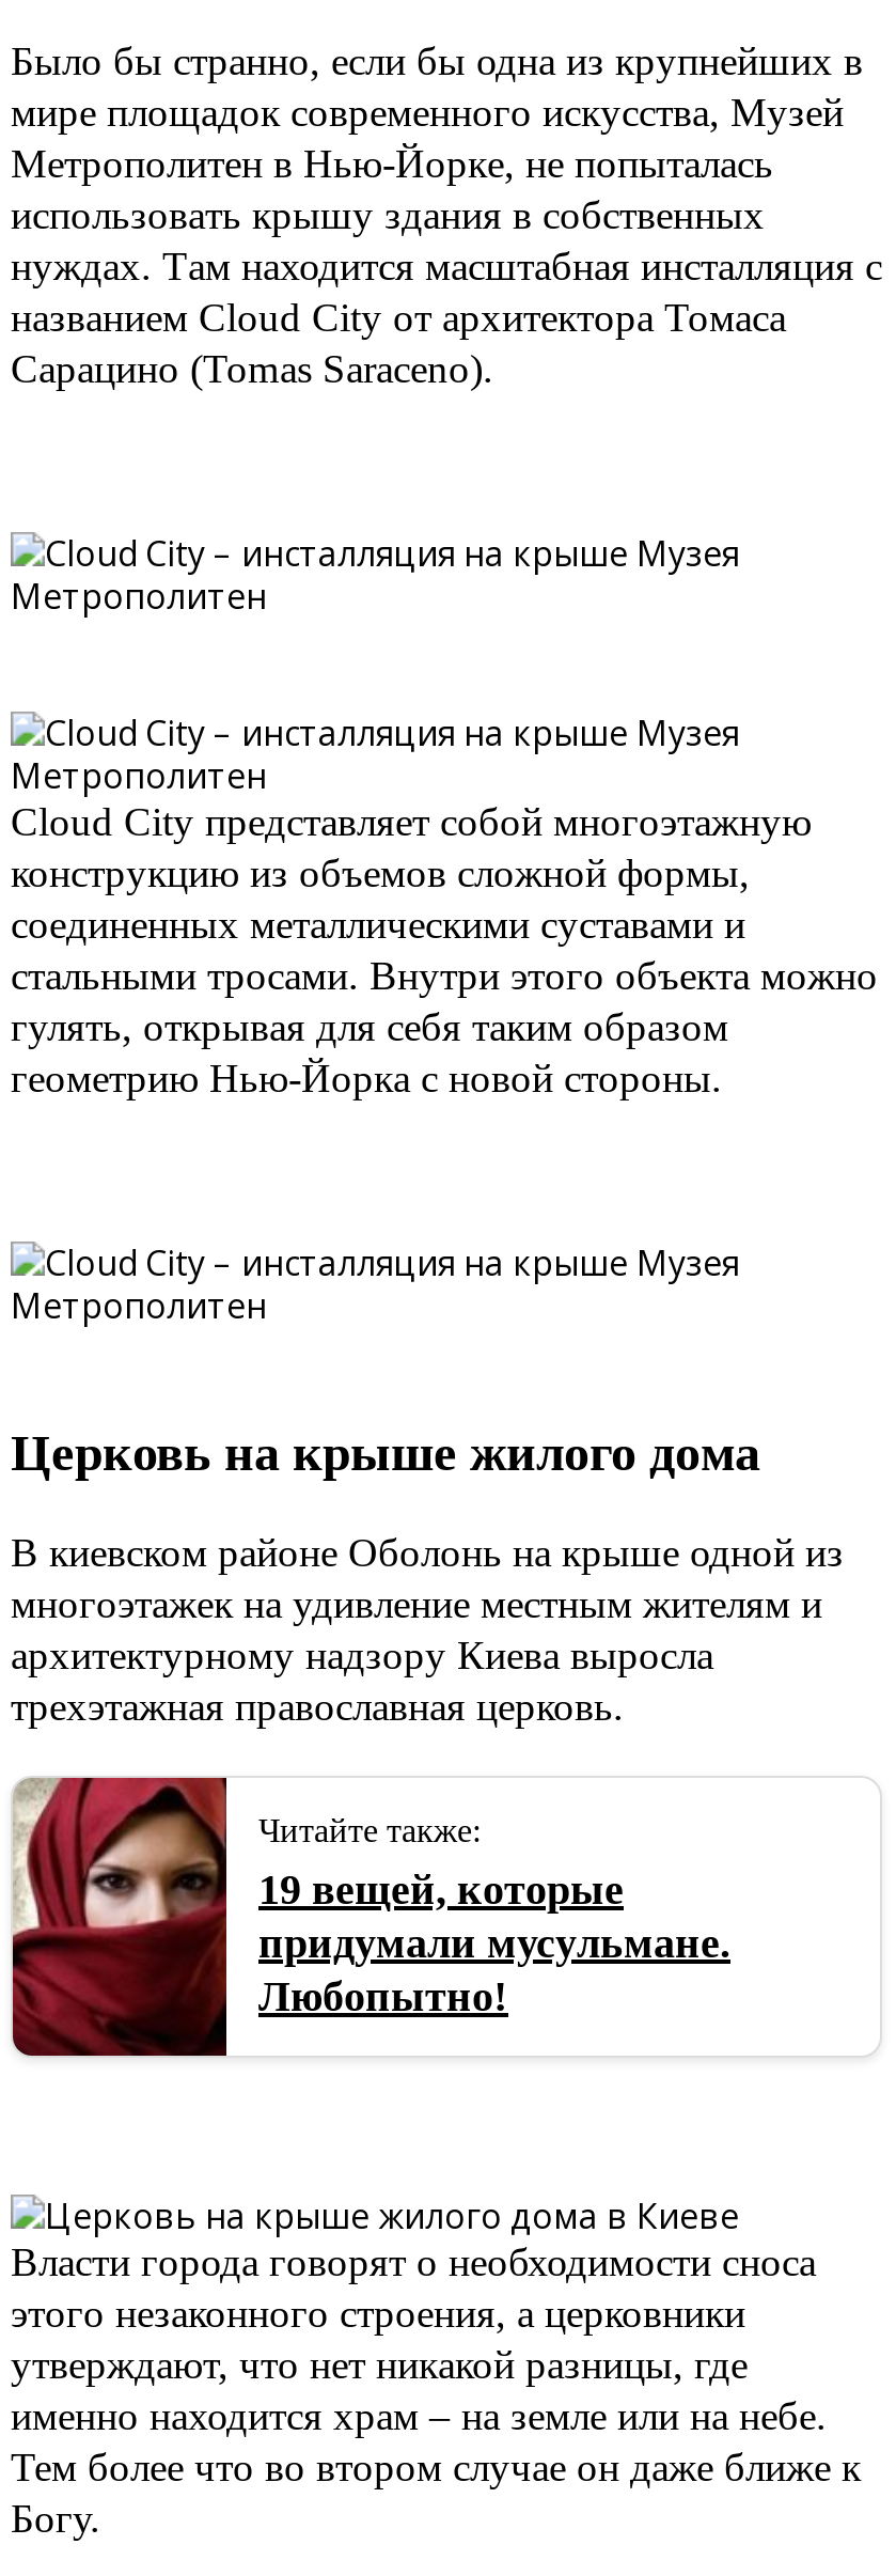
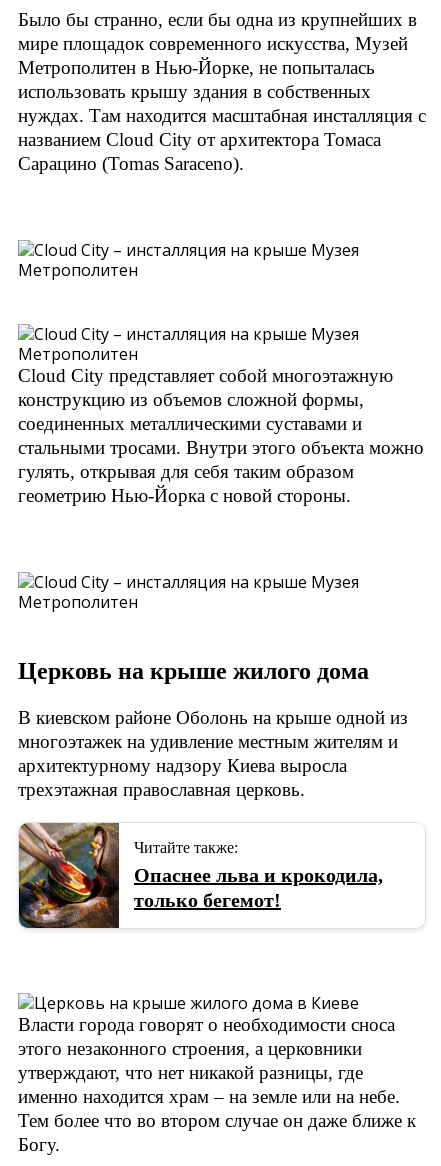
[11,1776,730,2056] [image] | 19 вещей, которые | придумали мусульмане. | Любопытно! -> [18,822,383,929] [image] | Опаснее льва и крокодила, | только бегемот!

